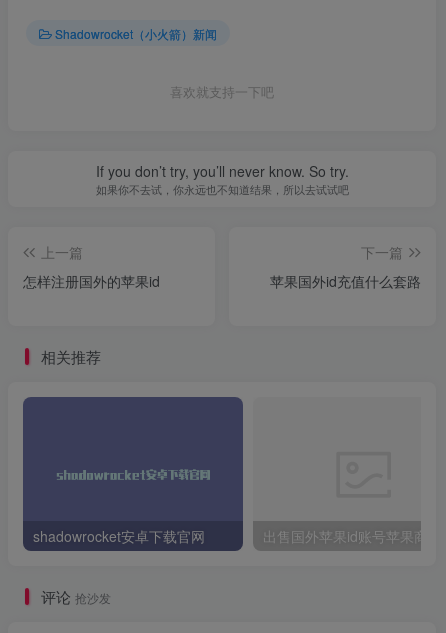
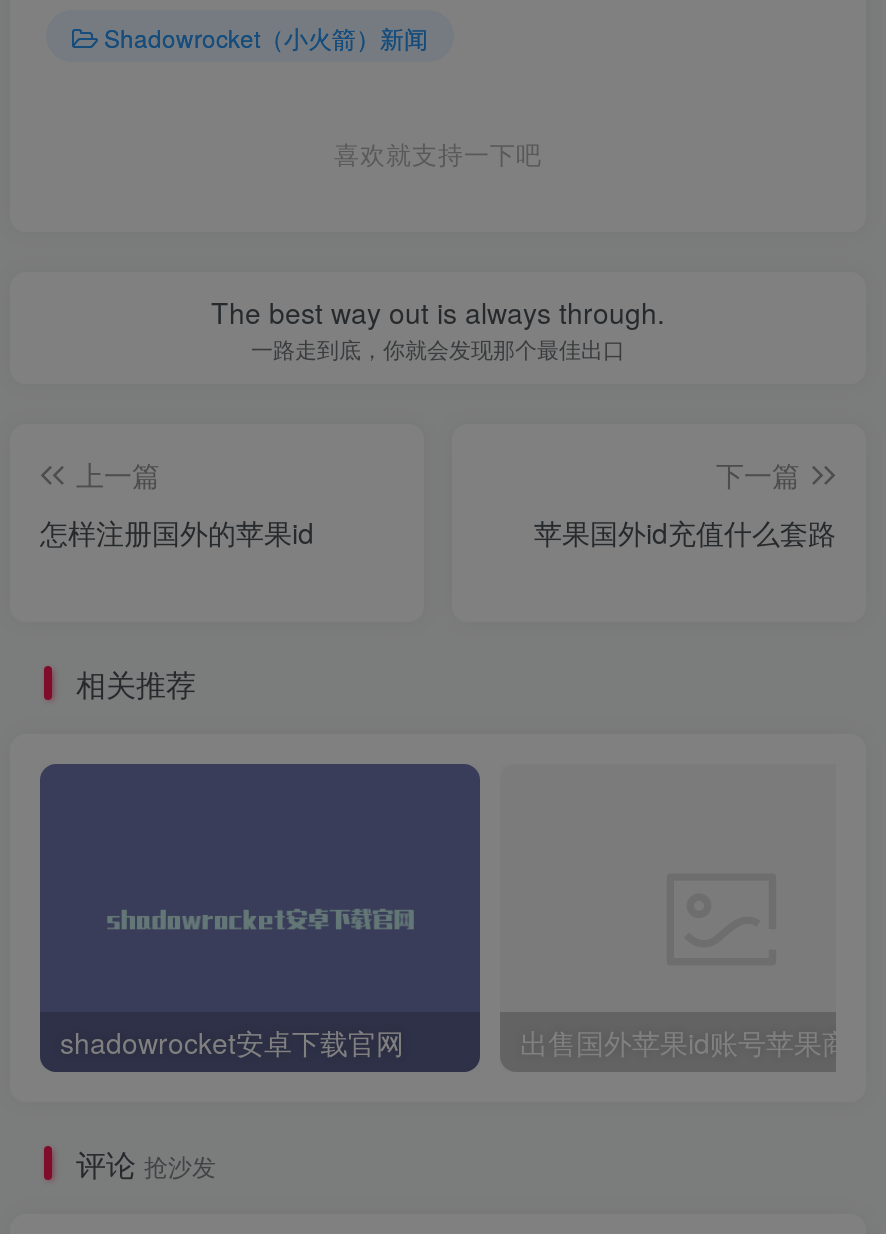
[95,161,348,197] If you don’t try, you’ll never know. So try. | 如果你不去试，你永远也不知道结果，所以去试试吧 -> [211,292,665,364] The best way out is always through. | 一路走到底，你就会发现那个最佳出口

